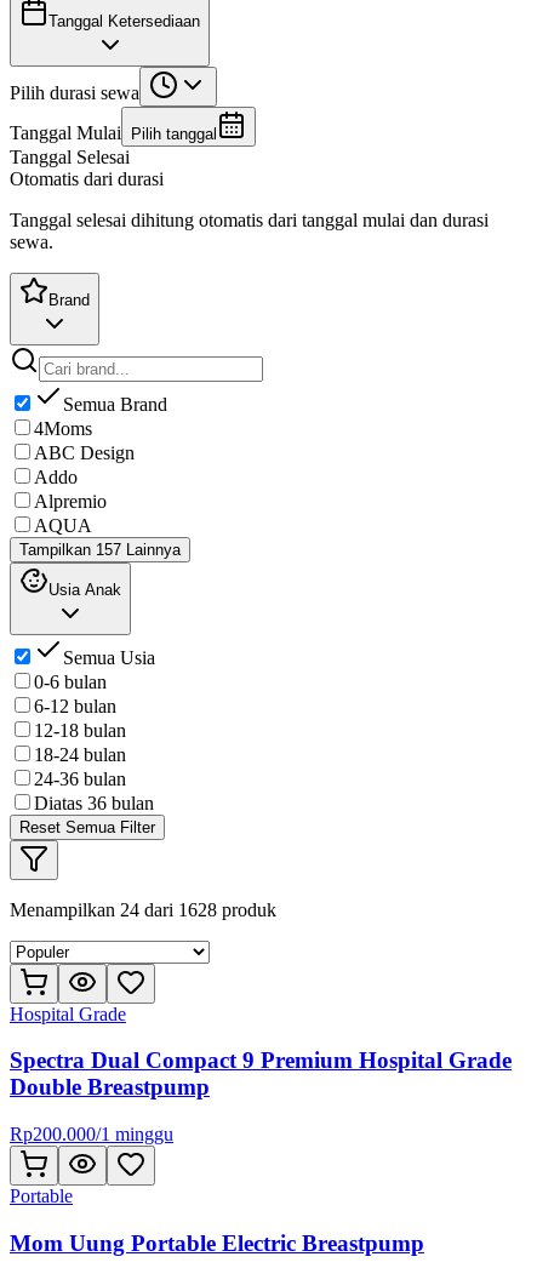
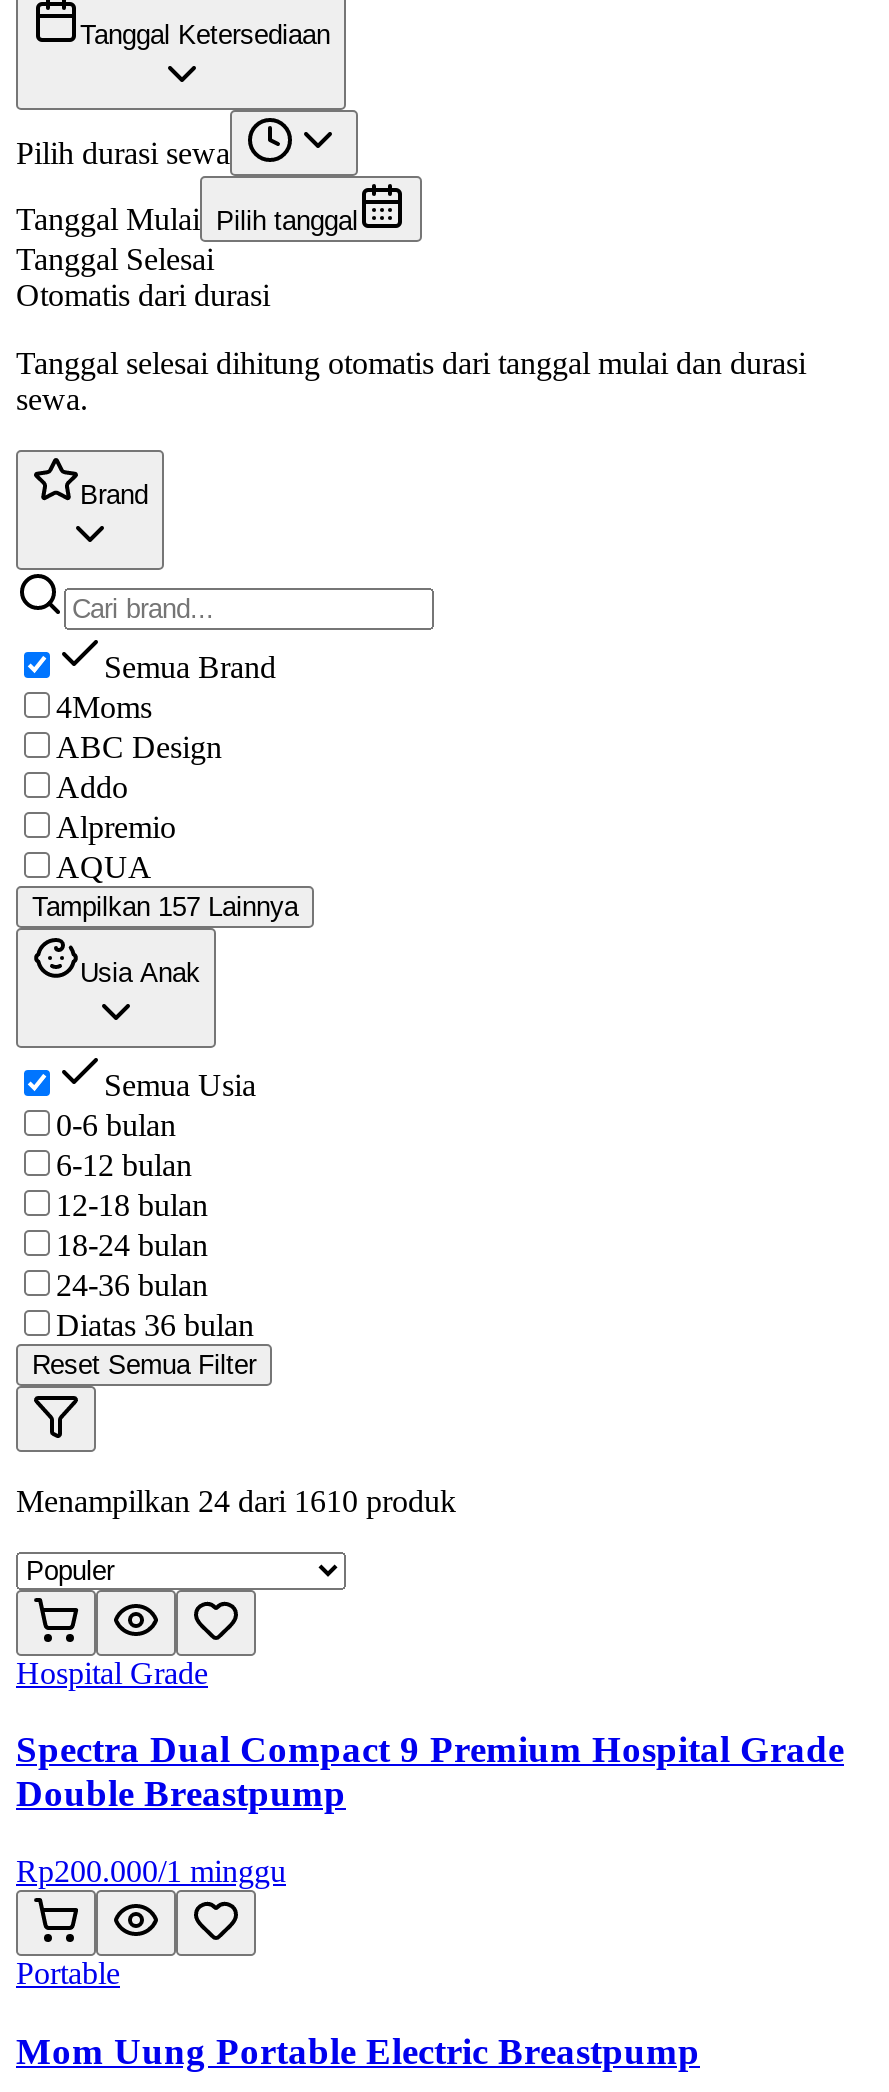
[10,899,276,920] Menampilkan 24 dari 1628 produk -> [16,1483,456,1517] Menampilkan 24 dari 1610 produk

